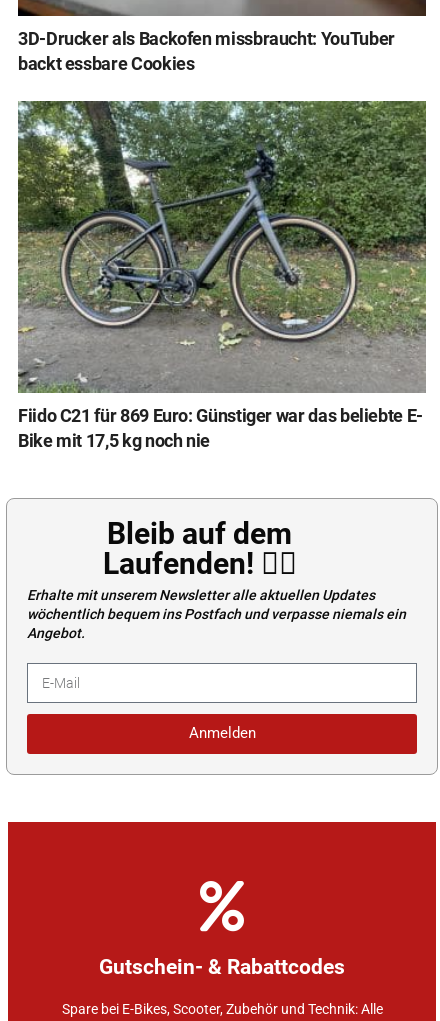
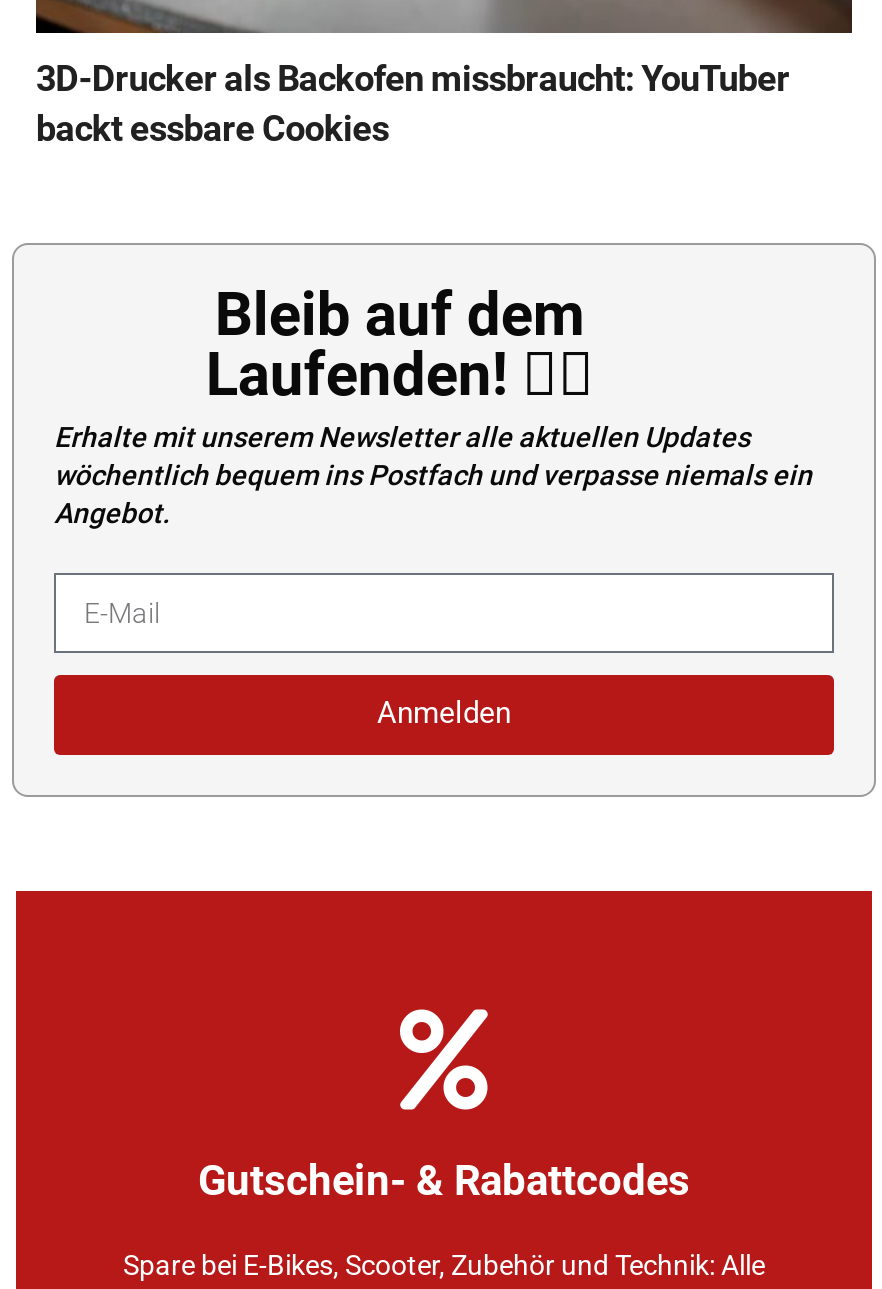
[17,100,427,451] [image] | Fiido C21 für 869 Euro: Günstiger war das beliebte E- | Bike mit 17,5 kg noch nie -> none

